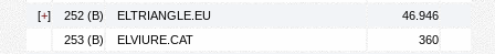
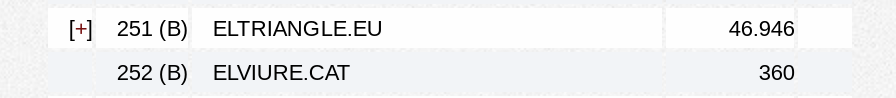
[65,9,104,22] 252 (B) -> [117,16,189,40] 251 (B)
[65,33,194,46] 253 (B) ELVIURE.CAT -> [117,60,351,84] 252 (B) ELVIURE.CAT

